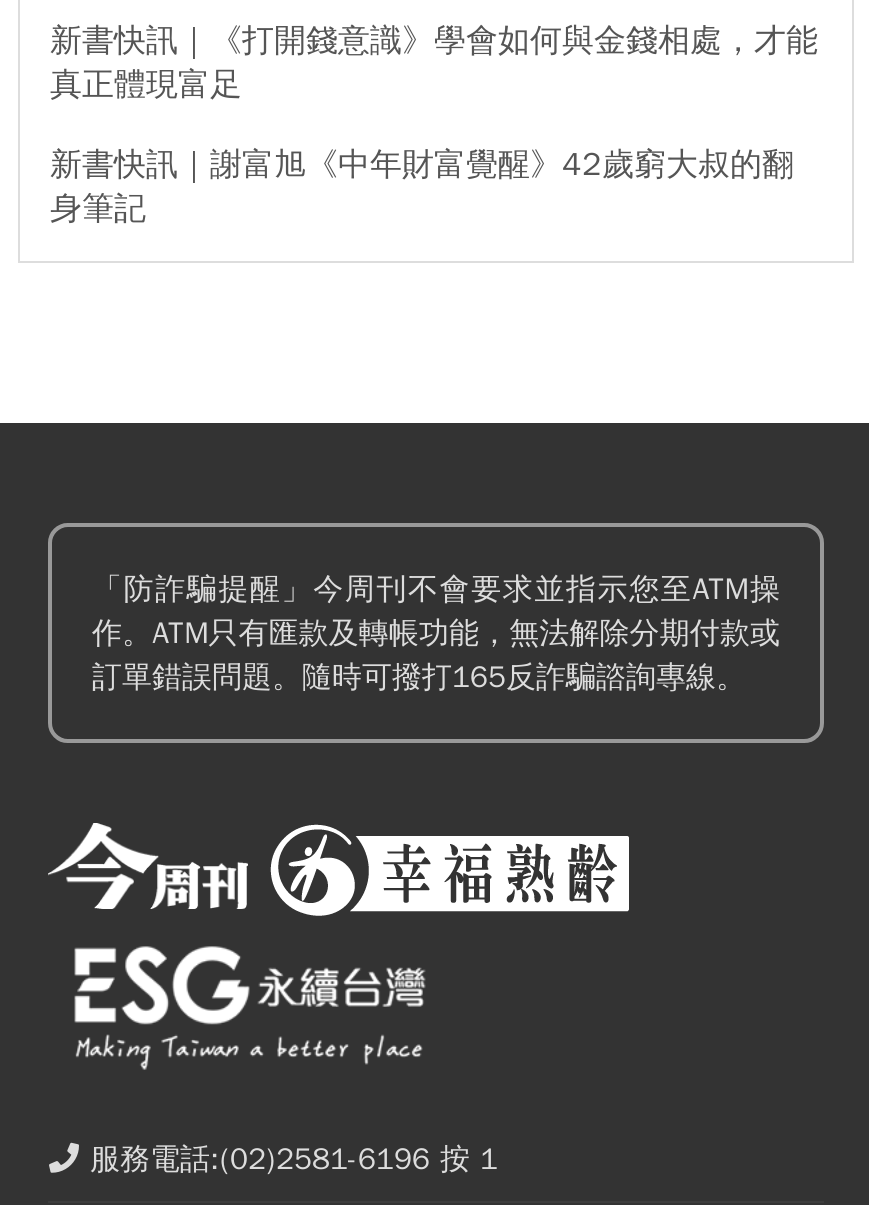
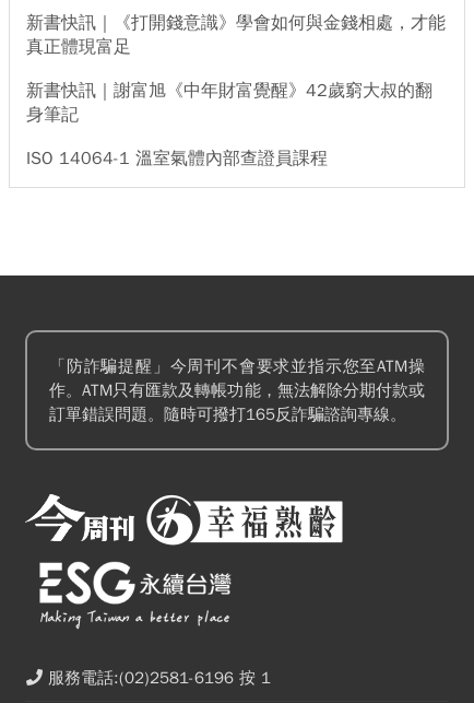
none -> [26,147,328,169] ISO 14064-1 溫室氣體內部查證員課程

